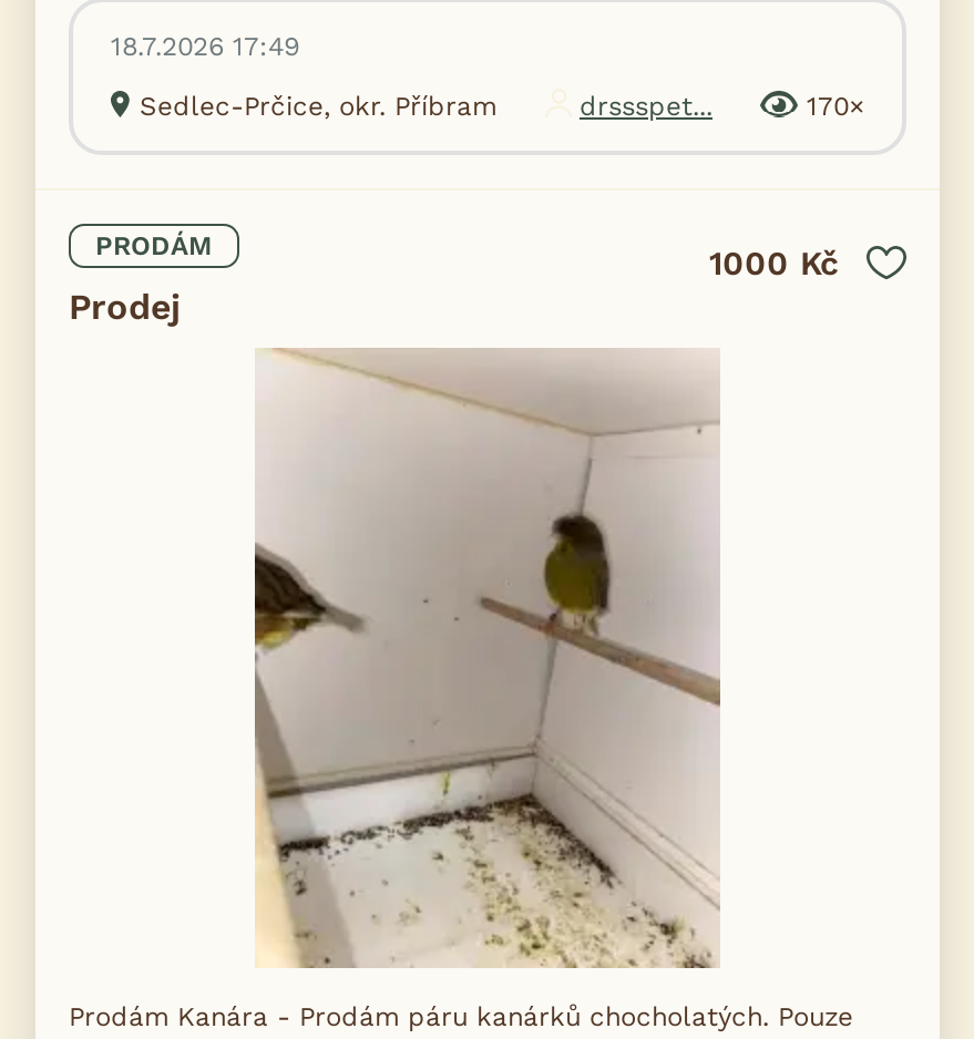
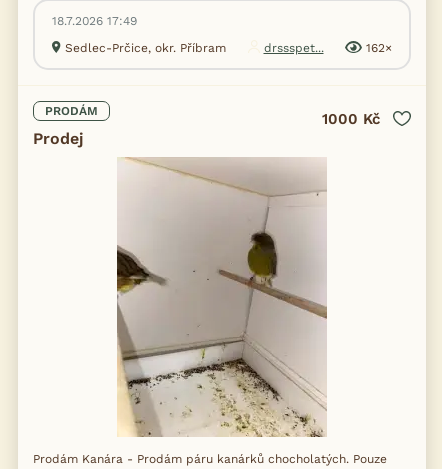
[798,91,864,122] 170× -> [362,41,392,55] 162×

